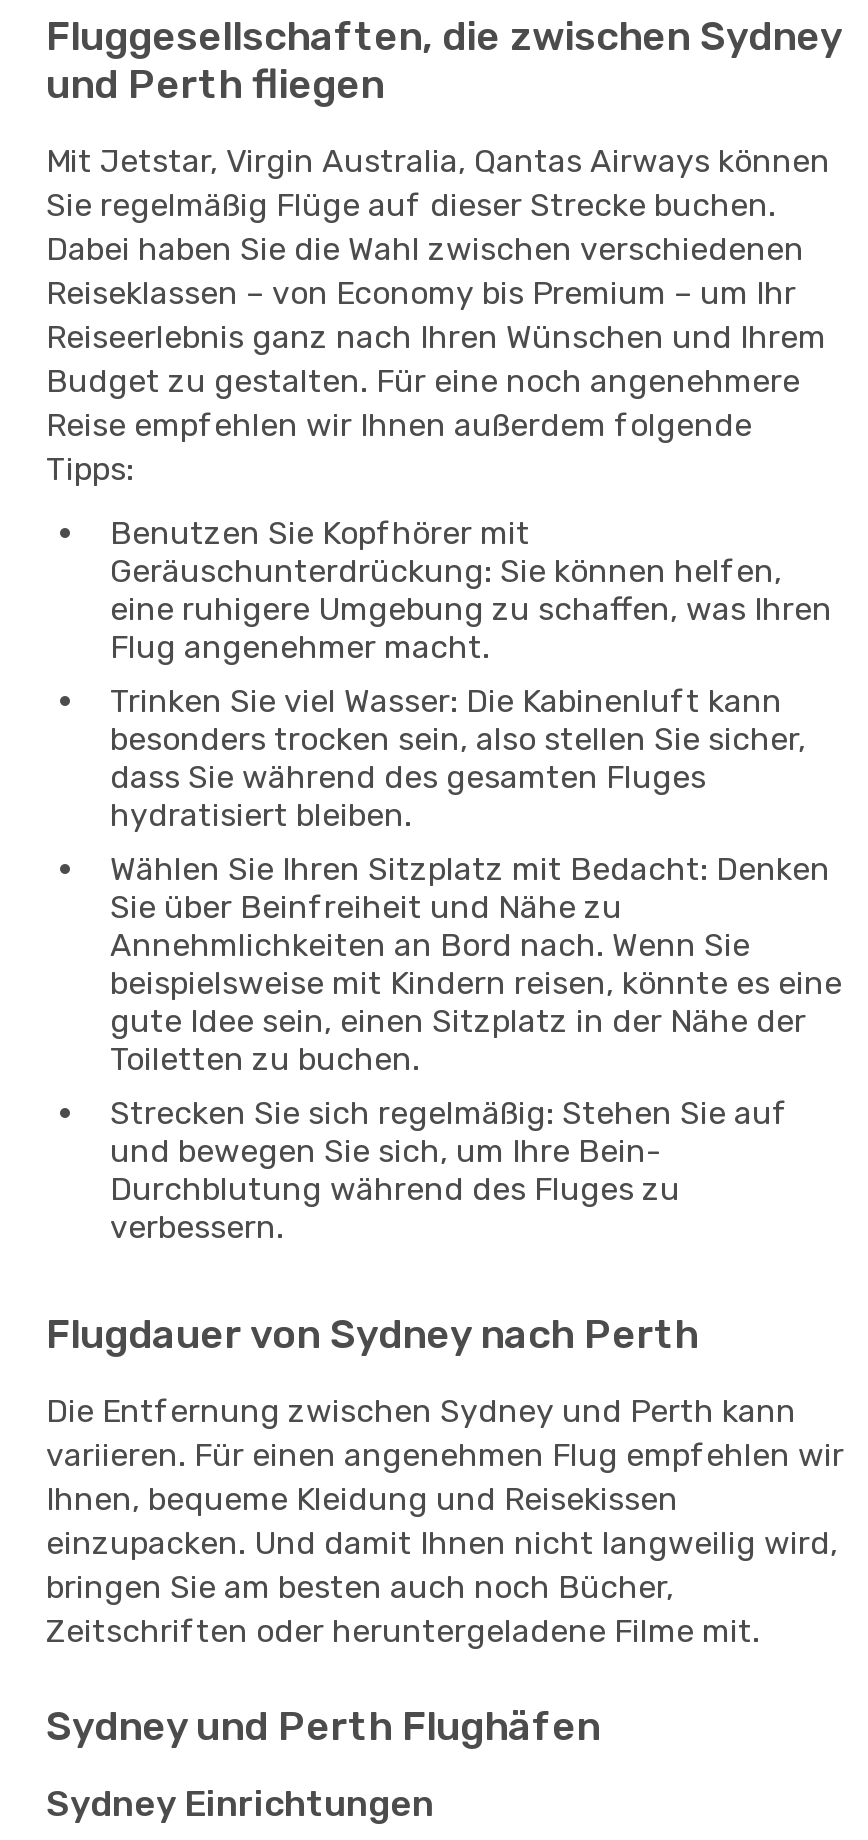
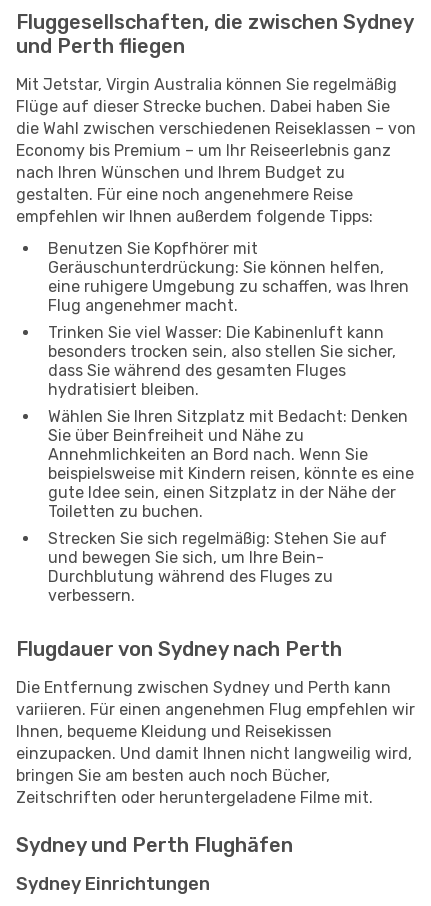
[46,142,830,488] Mit Jetstar, Virgin Australia, Qantas Airways können | Sie regelmäßig Flüge auf dieser Strecke buchen. | Dabei haben Sie die Wahl zwischen verschiedenen | Reiseklassen – von Economy bis Premium – um Ihr | Reiseerlebnis ganz nach Ihren Wünschen und Ihrem | Budget zu gestalten. Für eine noch angenehmere | Reise empfehlen wir Ihnen außerdem folgende | Tipps: -> [16,75,416,226] Mit Jetstar, Virgin Australia können Sie regelmäßig | Flüge auf dieser Strecke buchen. Dabei haben Sie | die Wahl zwischen verschiedenen Reiseklassen – von | Economy bis Premium – um Ihr Reiseerlebnis ganz | nach Ihren Wünschen und Ihrem Budget zu | gestalten. Für eine noch angenehmere Reise | empfehlen wir Ihnen außerdem folgende Tipps:

